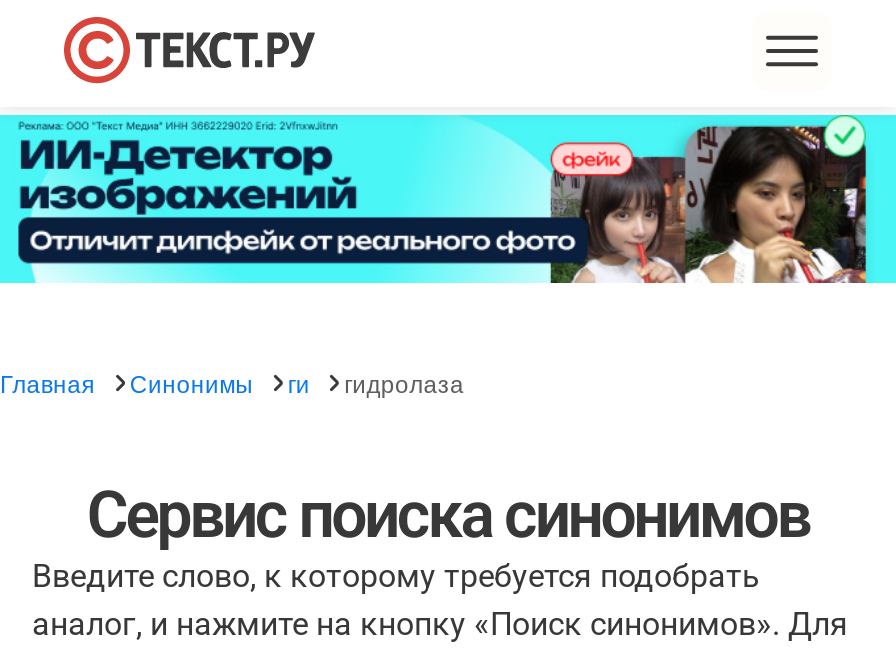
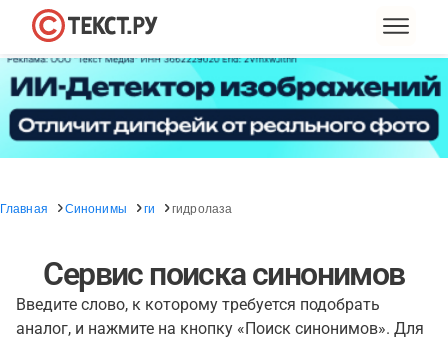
[6,115,878,285] [image] -> [3,57,442,159] [image]

